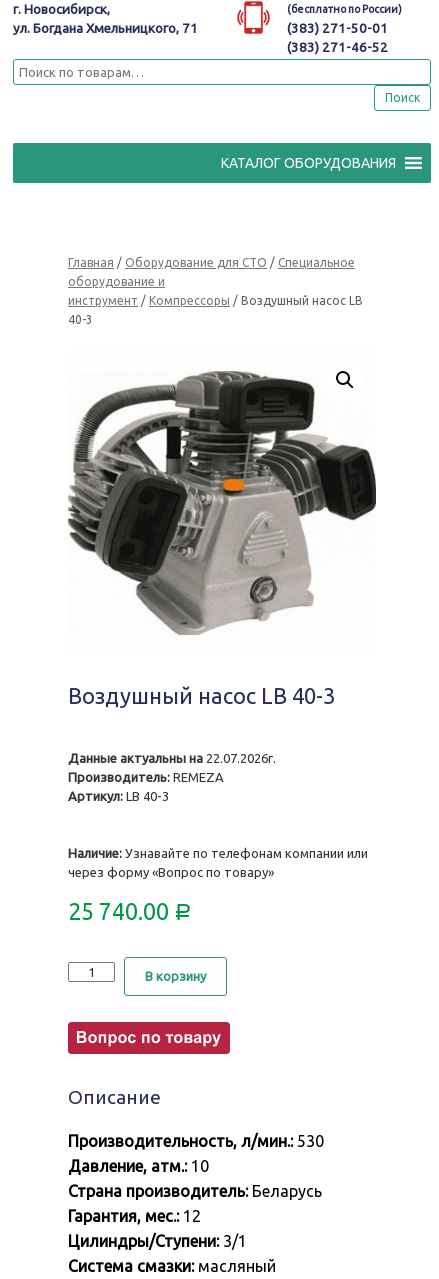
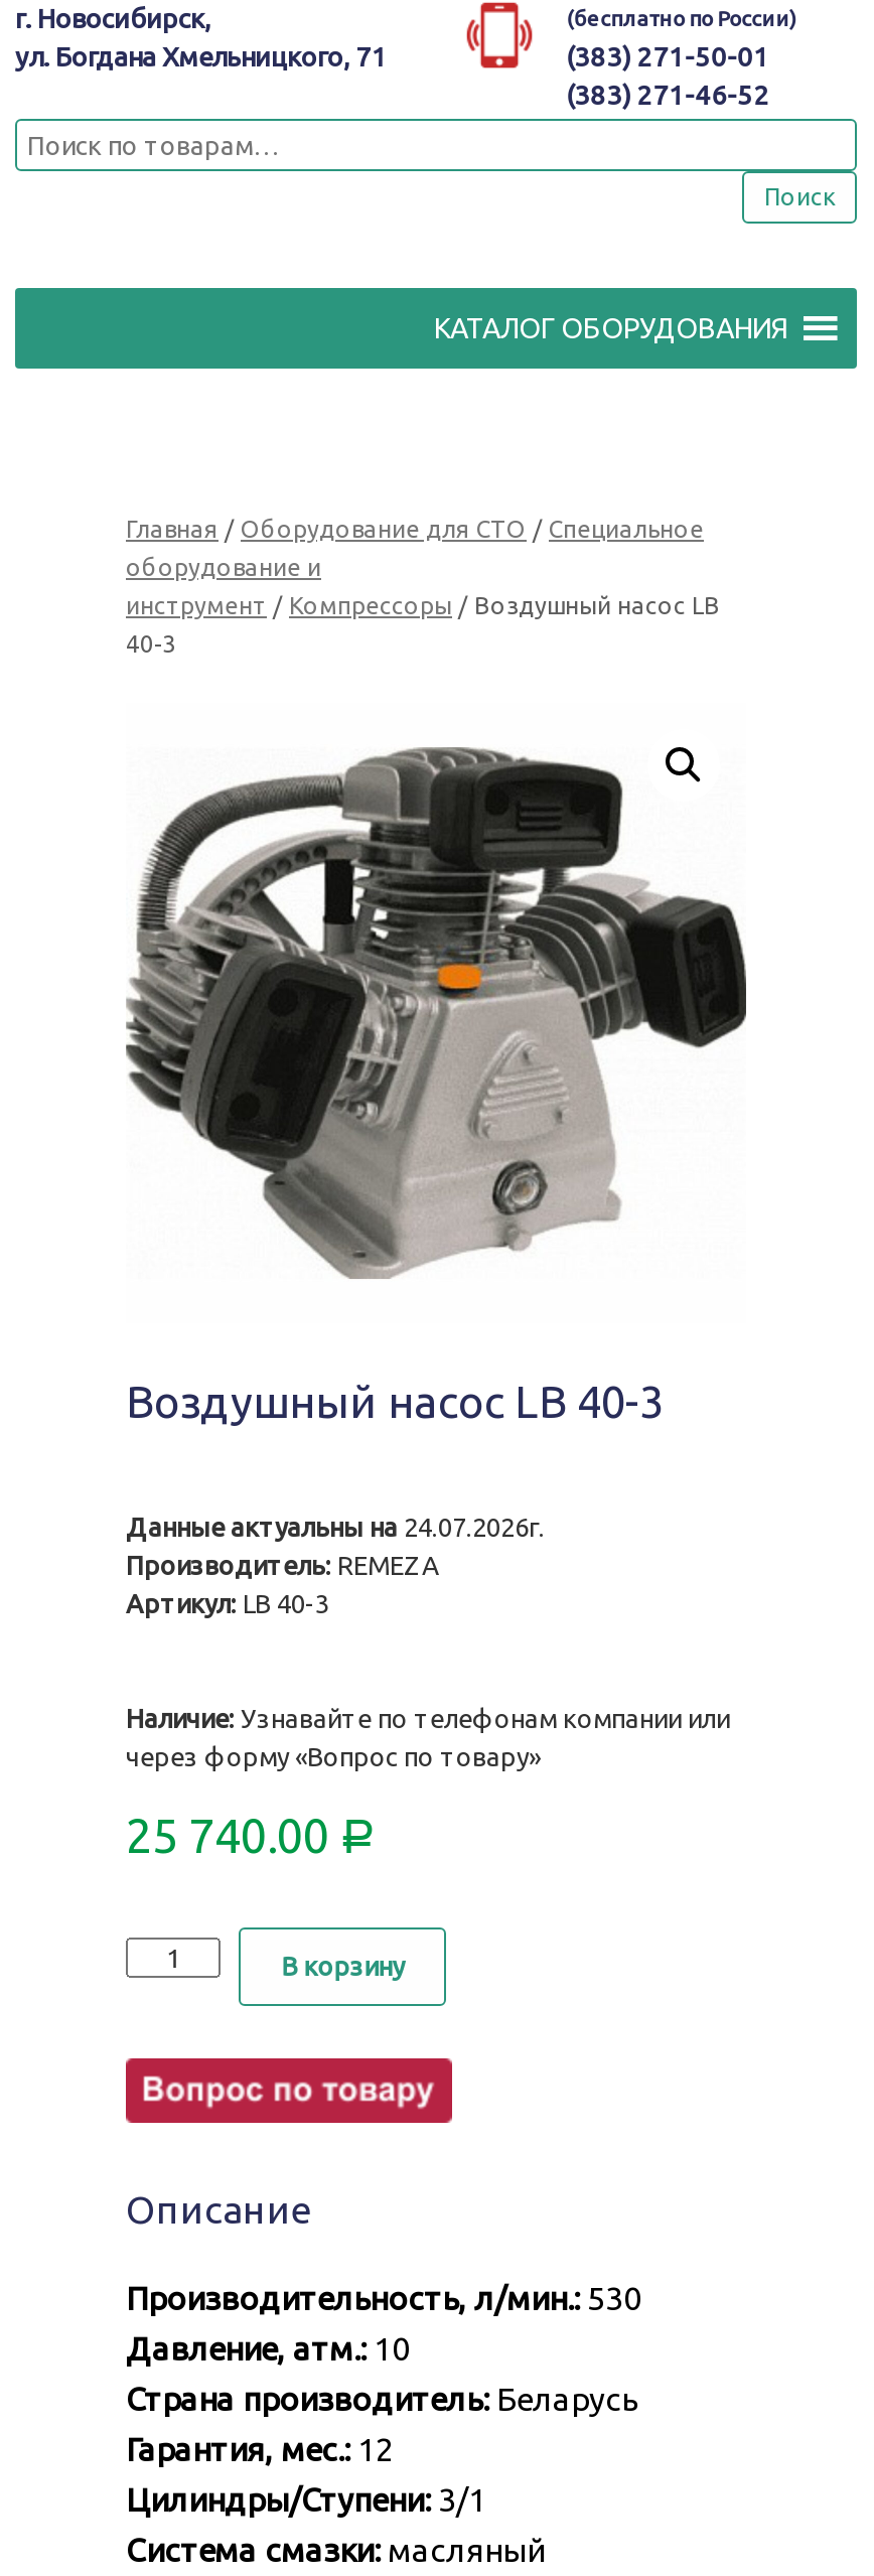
[68,751,276,765] Данные актуальны на 22.07.2026г. -> [126,1514,545,1542] Данные актуальны на 24.07.2026г.

